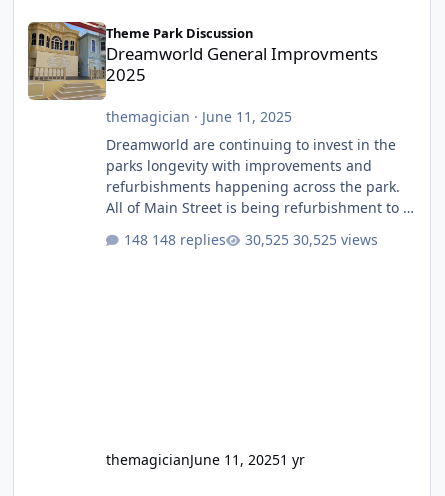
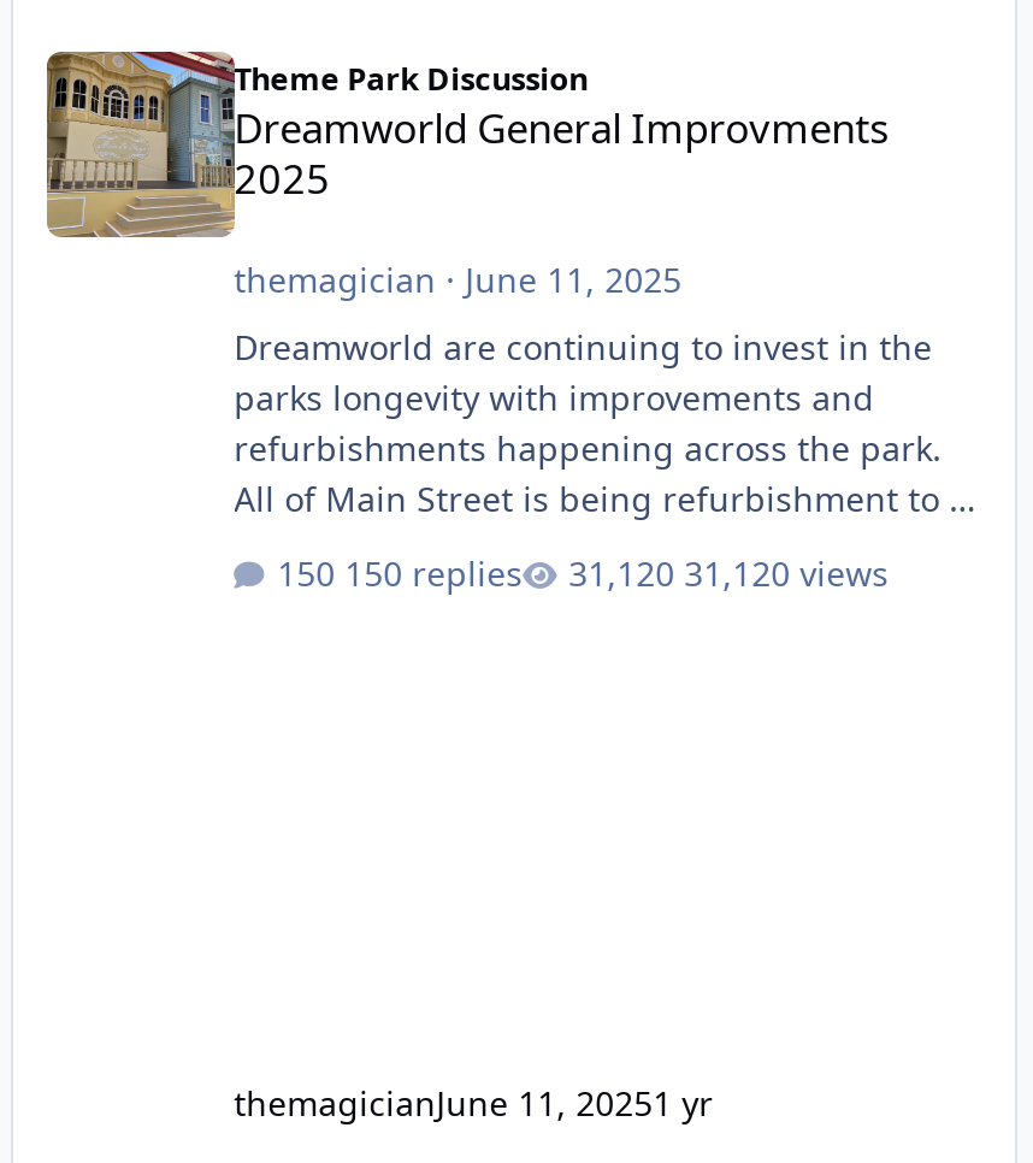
[152,230,226,249] 148 replies -> [345,551,523,597] 150 replies
[293,230,378,249] 30,525 views -> [684,551,889,597] 31,120 views

